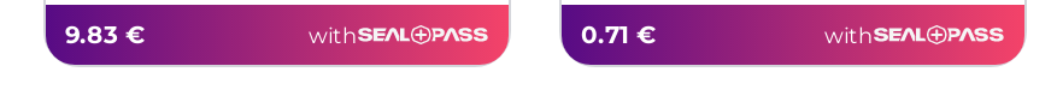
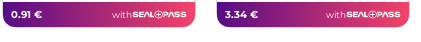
[65,19,145,50] 9.83 € -> [11,8,42,21] 0.91 €
[581,19,656,50] 0.71 € -> [225,8,258,21] 3.34 €

